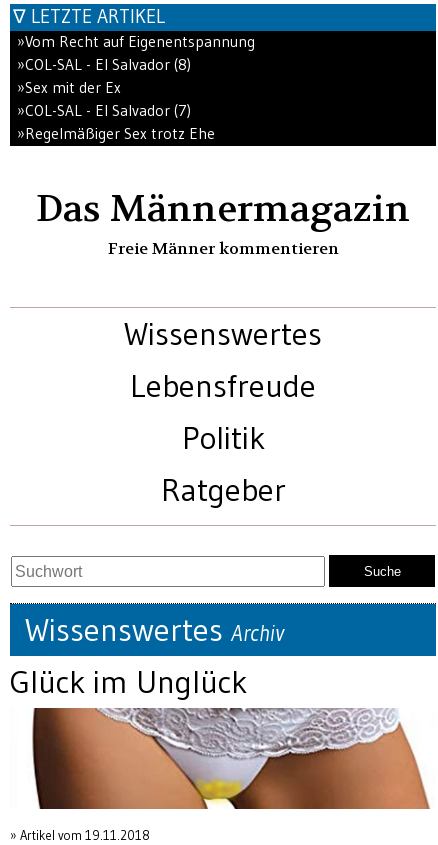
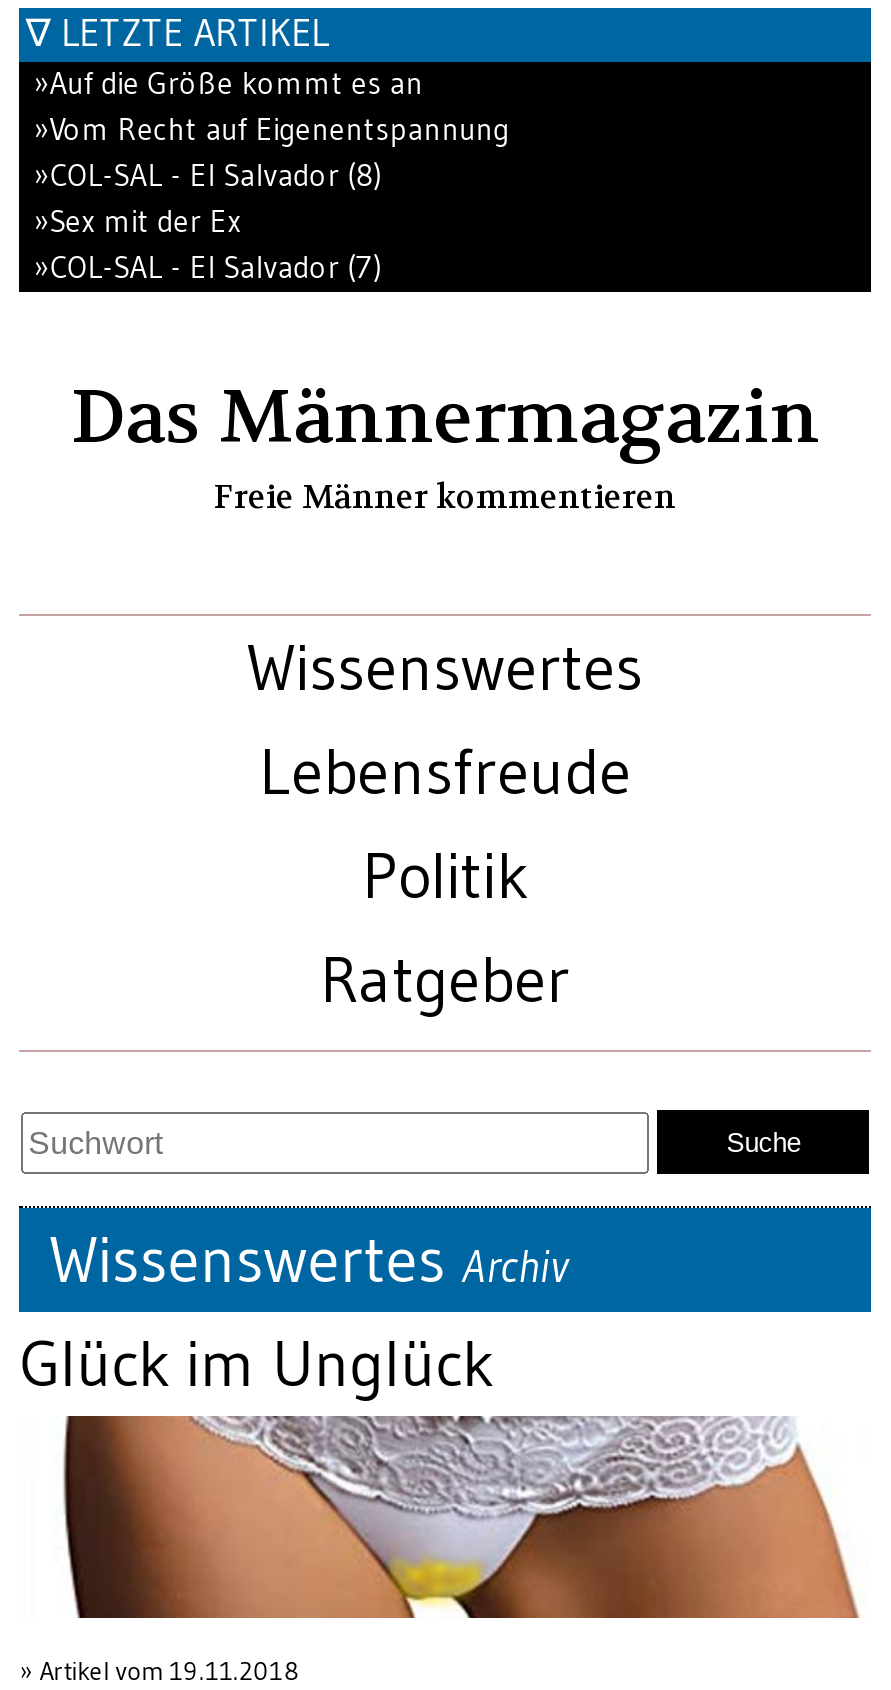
none -> [33,64,423,102] »Auf die Größe kommt es an
moved [17,32,255,120] -> [33,110,509,286]: »Vom Recht auf Eigenentspannung | »COL-SAL - El Salvador (8) | »Sex mit der Ex | »COL-SAL - El Salvador (7)
[17,124,215,143] »Regelmäßiger Sex trotz Ehe -> none

